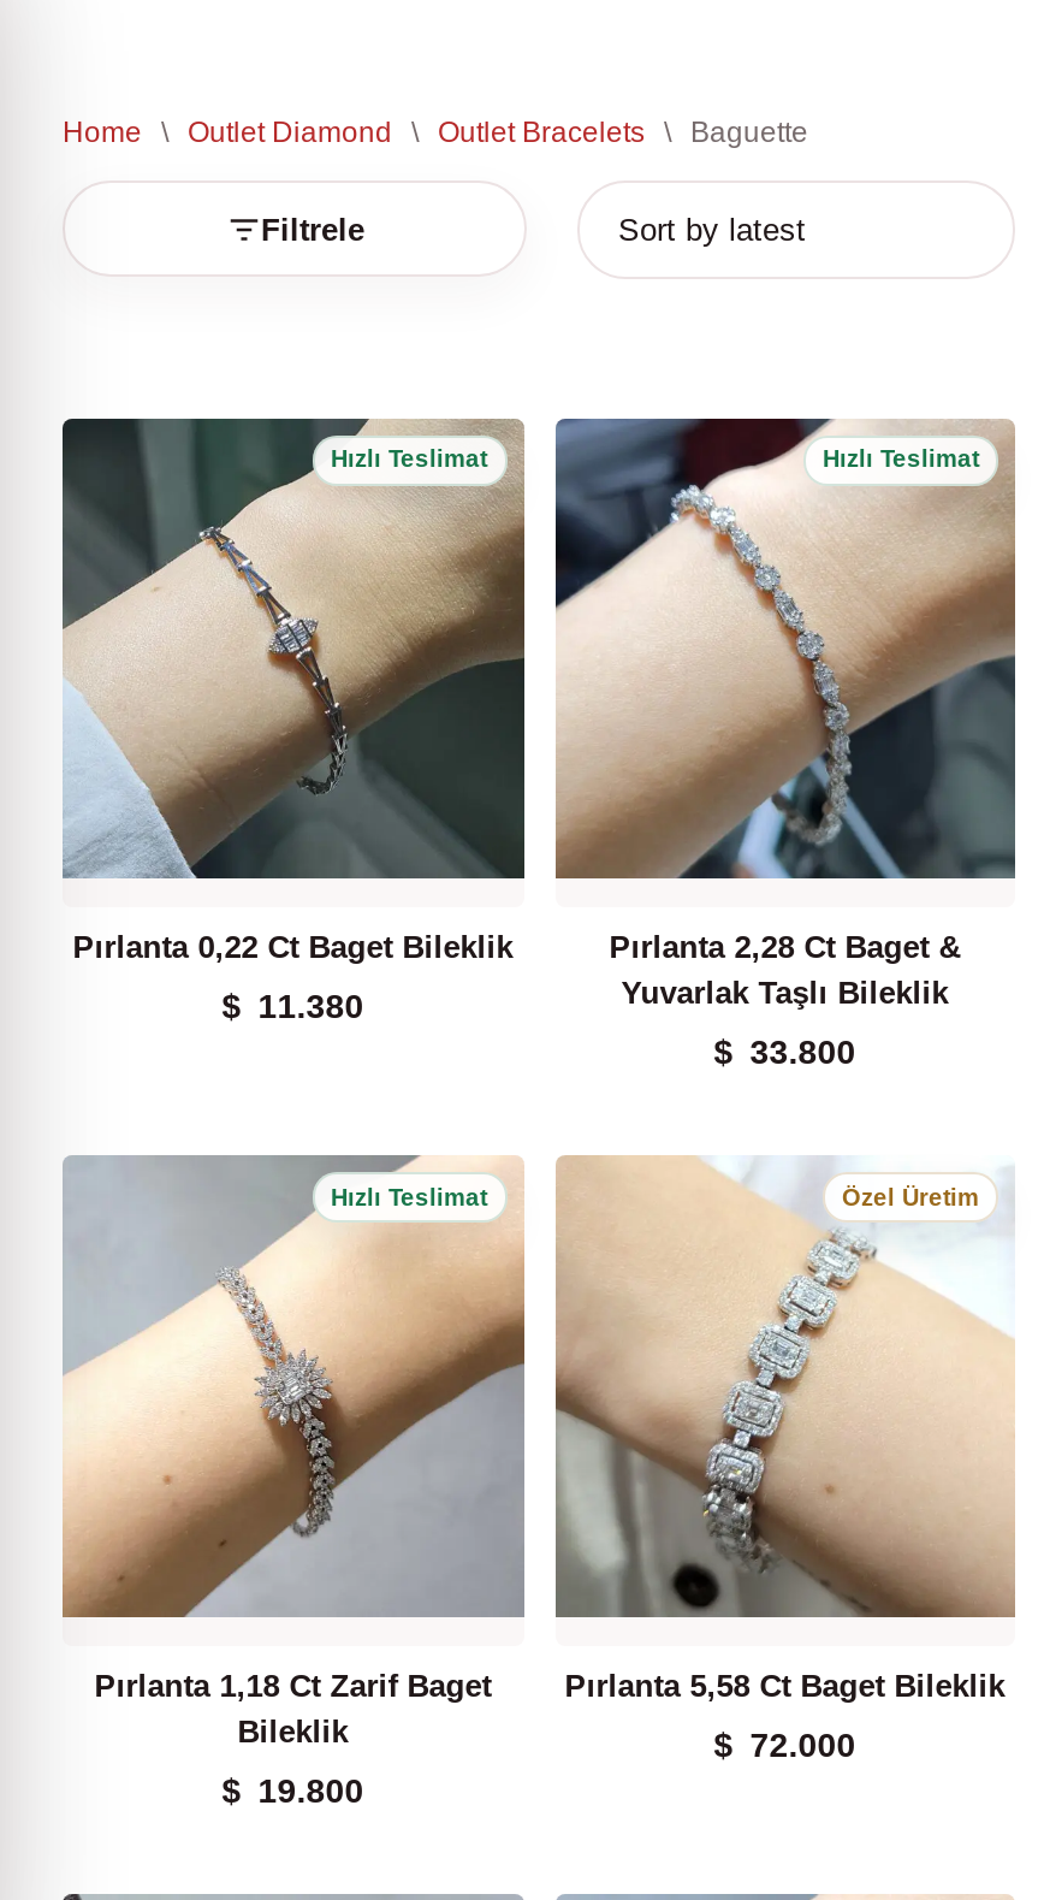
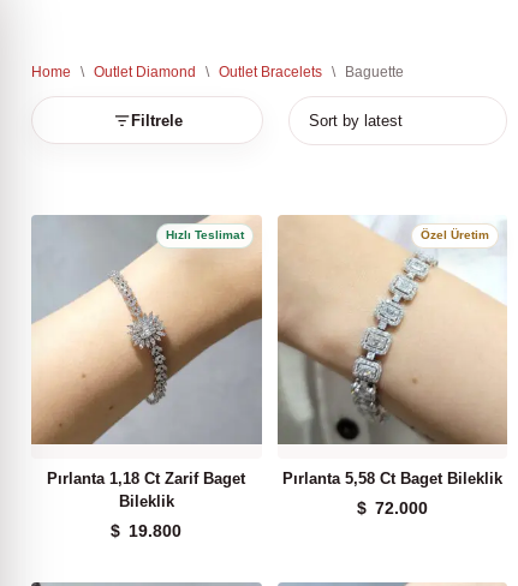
[63,419,527,1026] [image] | Pırlanta 0,22 Ct Baget Bileklik | $ 11.380 -> none
[553,416,1018,1072] [image] | Pırlanta 2,28 Ct Baget & | Yuvarlak Taşlı Bileklik | $ 33.800 -> none

